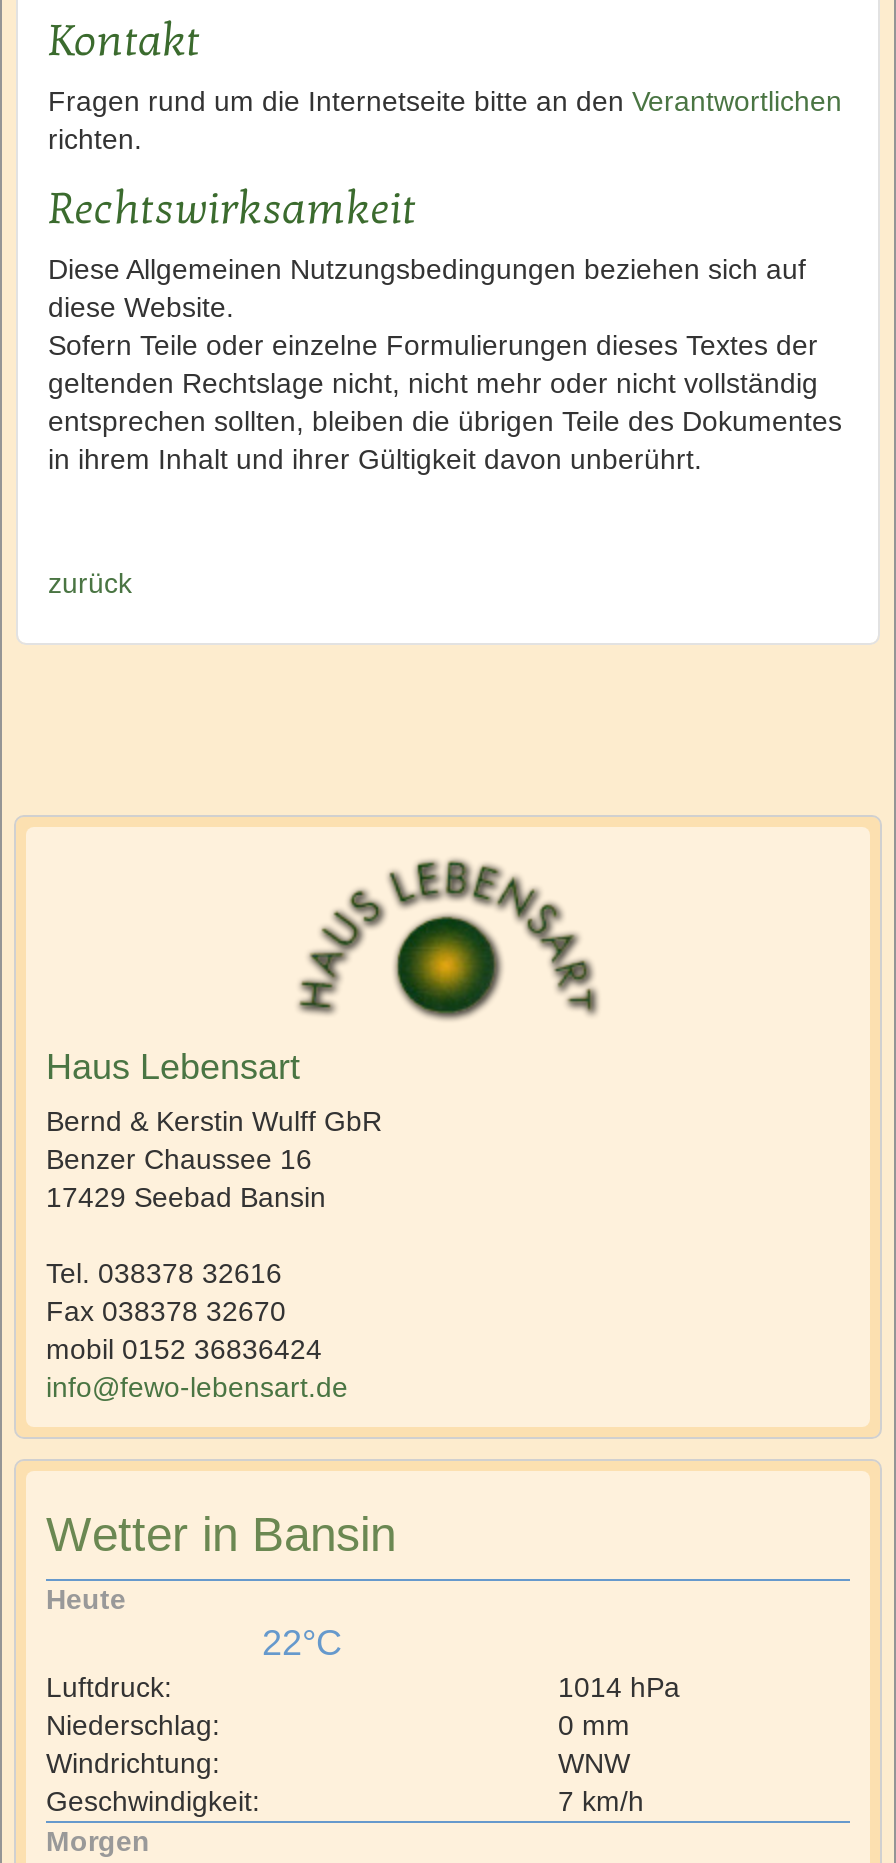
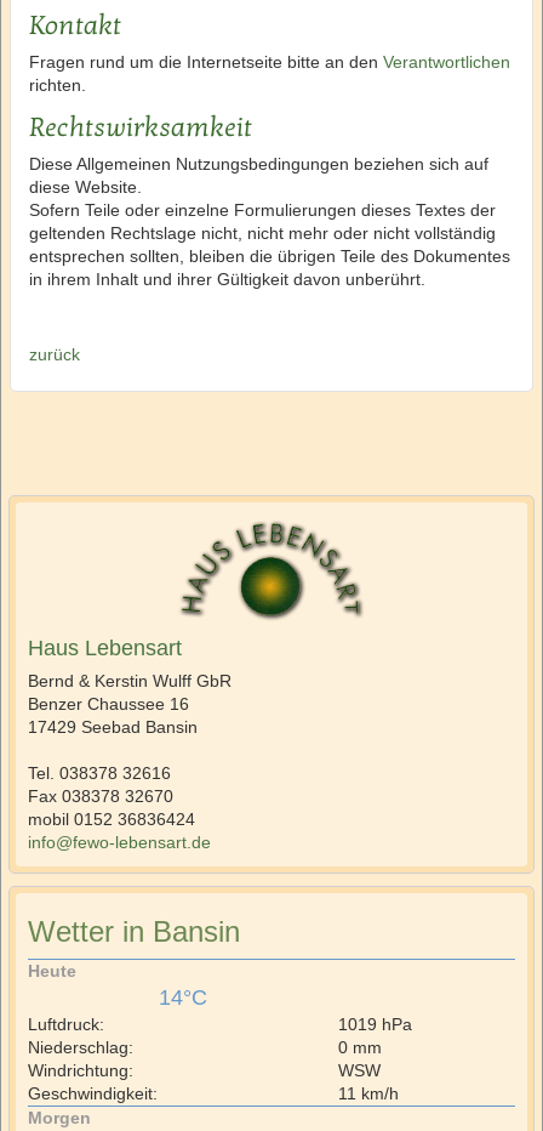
[262,1623,342,1663] 22°C -> [159,985,207,1010] 14°C
[558,1671,680,1703] 1014 hPa -> [338,1015,412,1034] 1019 hPa
[558,1747,630,1779] WNW -> [338,1061,381,1080] WSW
[558,1785,644,1817] 7 km/h -> [338,1084,399,1103] 11 km/h

